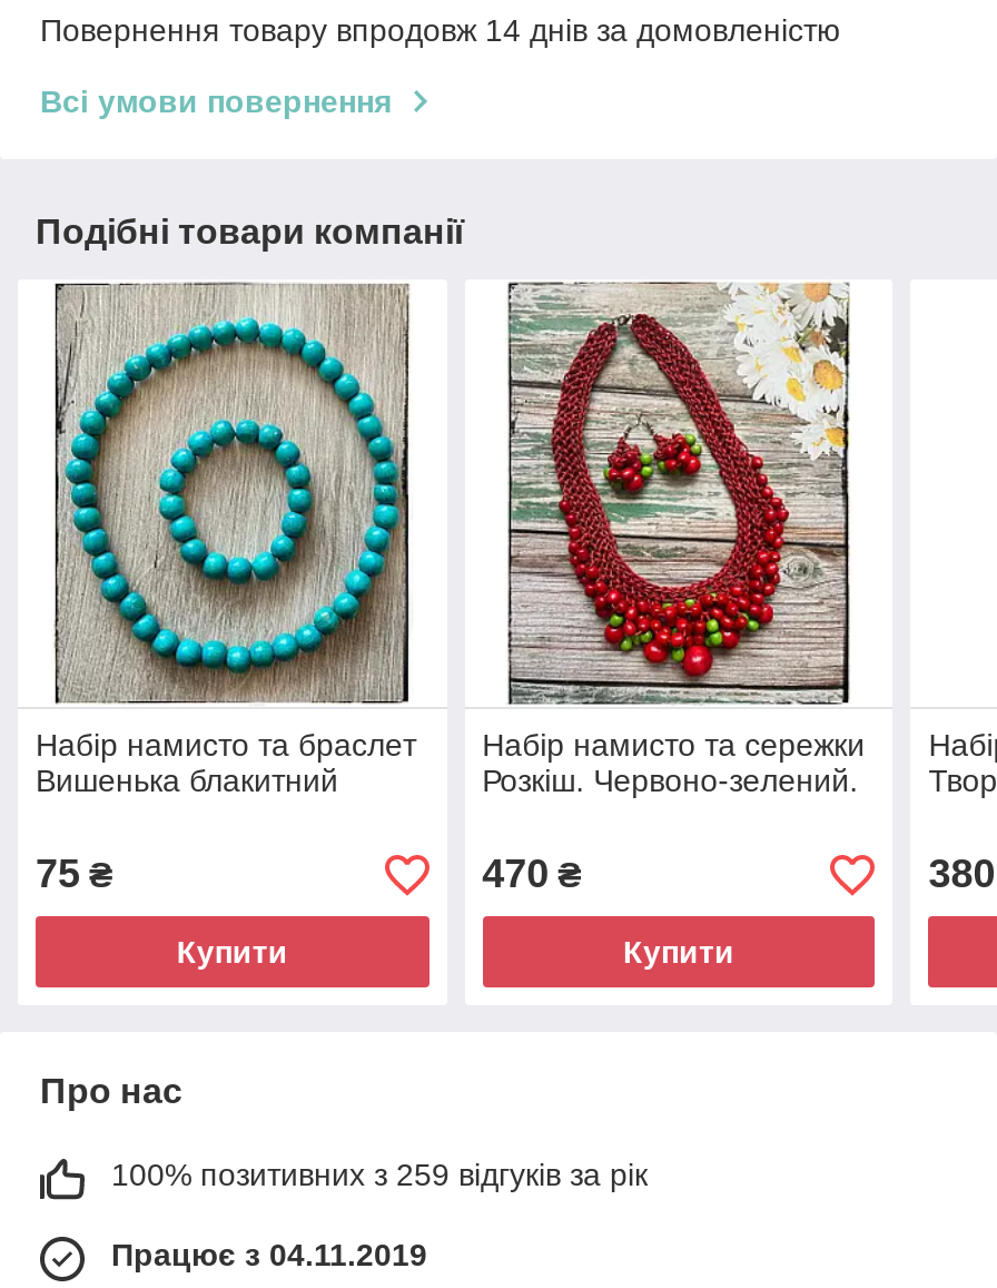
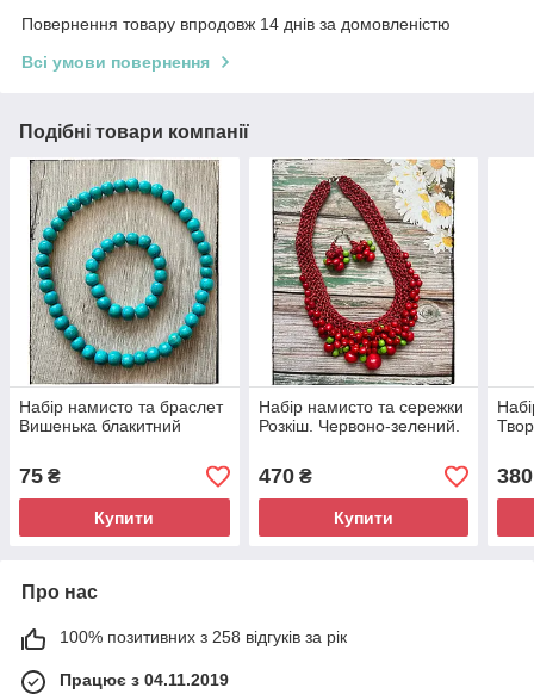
[111,1158,648,1193] 100% позитивних з 259 відгуків за рік -> [60,628,347,647] 100% позитивних з 258 відгуків за рік

